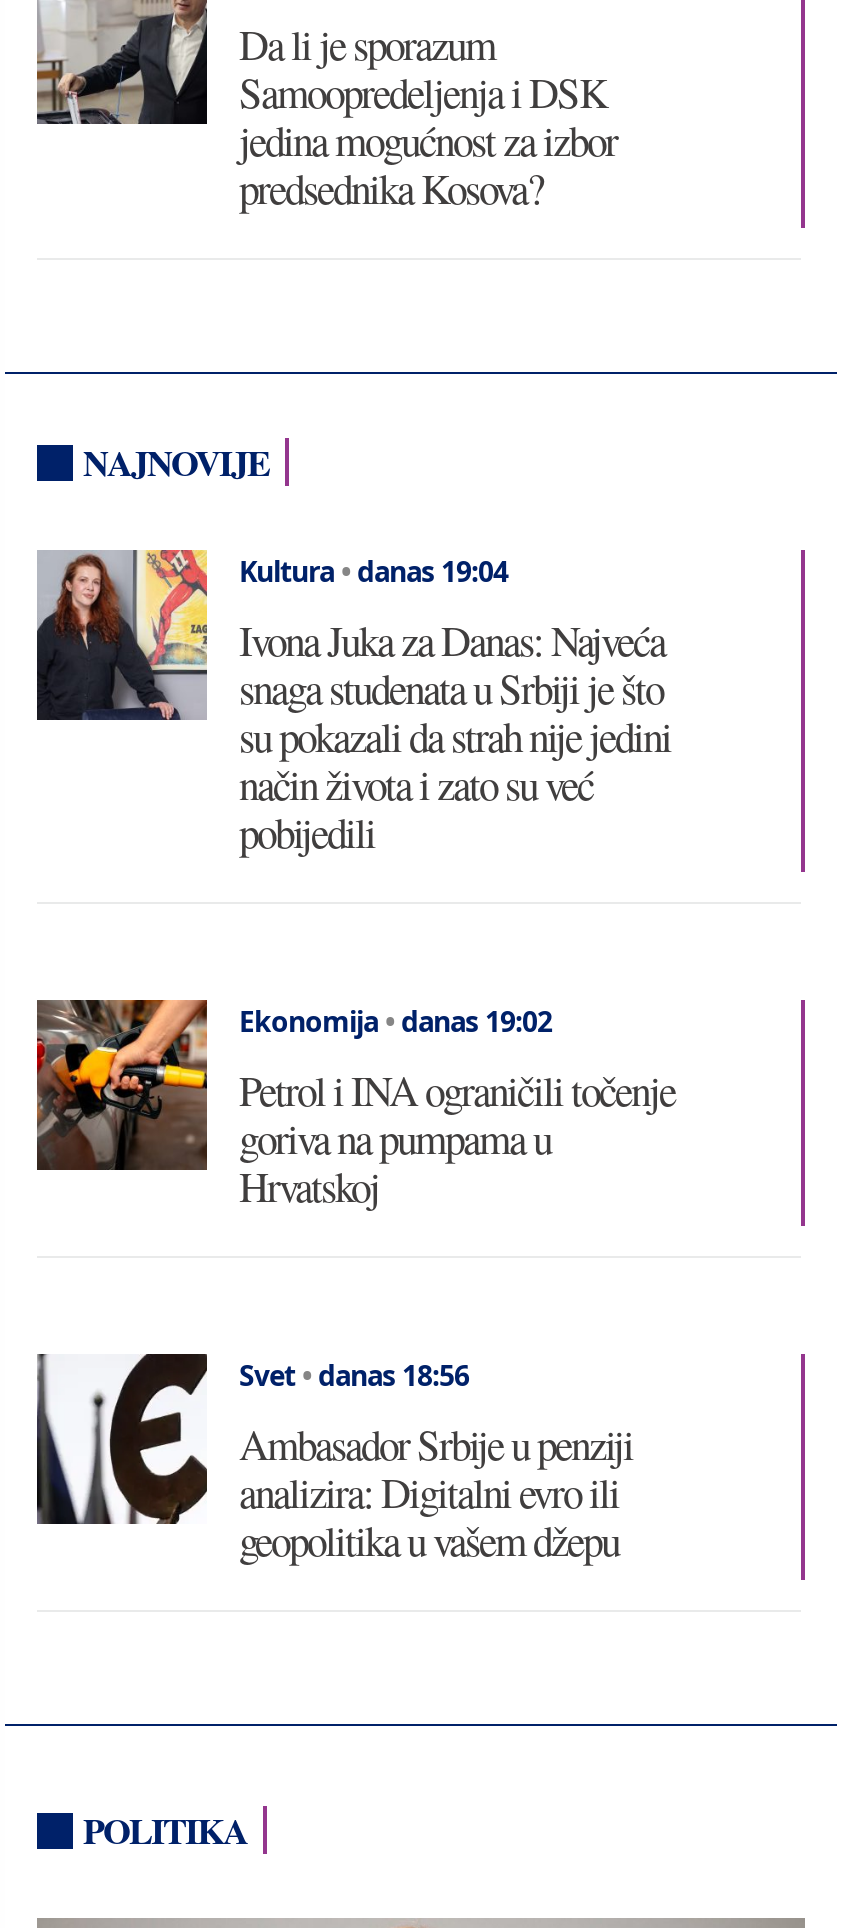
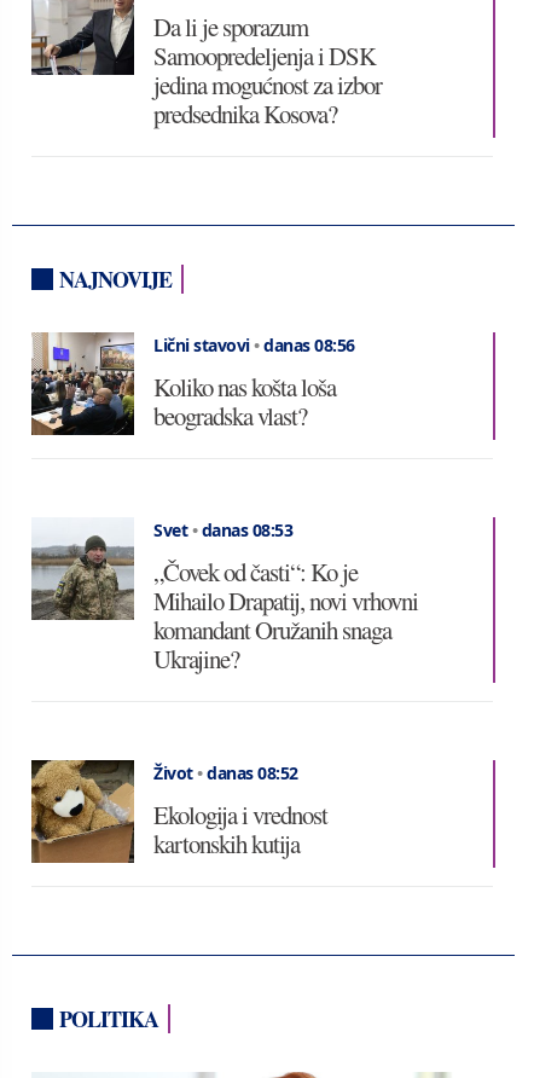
[35,548,671,860] [image] | Kultura • danas 19:04 | Ivona Juka za Danas: Najveća | snaga studenata u Srbiji je što | su pokazali da strah nije jedini | način života i zato su već | pobijedili -> [30,331,355,436] [image] | Lični stavovi • danas 08:56 | Koliko nas košta loša | beogradska vlast?
[35,998,675,1214] [image] | Ekonomija • danas 19:02 | Petrol i INA ograničili točenje | goriva na pumpama u | Hrvatskoj -> [30,519,418,676] [image] | Svet • danas 08:53 | „Čovek od časti“: Ko je | Mihailo Drapatij, novi vrhovni | komandant Oružanih snaga | Ukrajine?
[35,1352,633,1568] [image] | Svet • danas 18:56 | Ambasador Srbije u penziji | analizira: Digitalni evro ili | geopolitika u vašem džepu -> [30,759,327,864] [image] | Život • danas 08:52 | Ekologija i vrednost | kartonskih kutija

